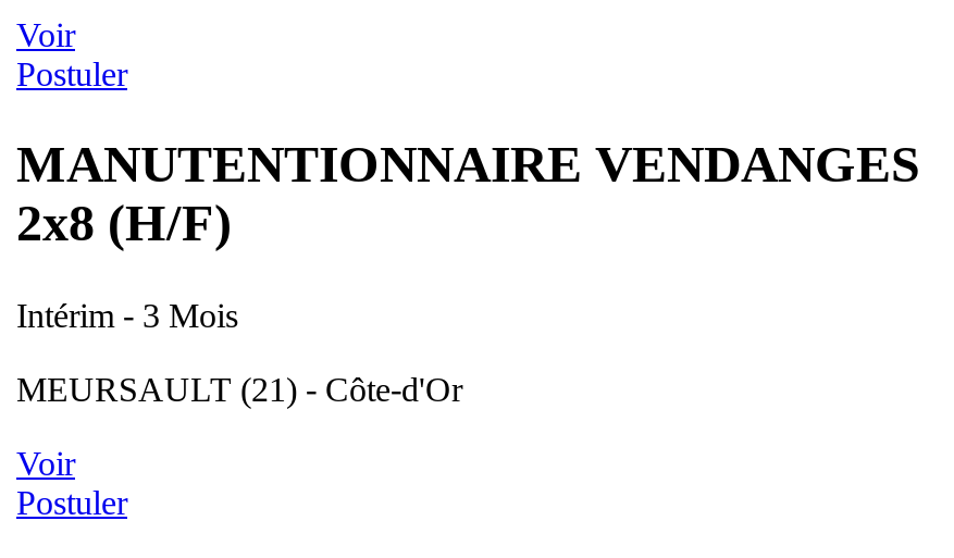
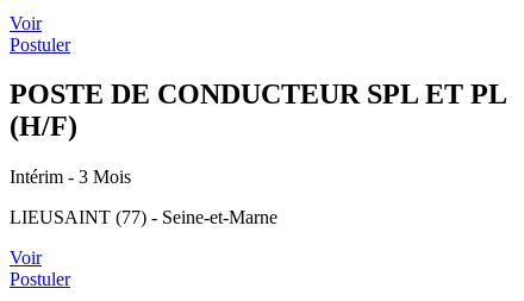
[16,137,919,252] MANUTENTIONNAIRE VENDANGES | 2x8 (H/F) -> [10,79,506,142] POSTE DE CONDUCTEUR SPL ET PL | (H/F)
[16,372,462,409] MEURSAULT (21) - Côte-d'Or -> [10,207,277,228] LIEUSAINT (77) - Seine-et-Marne

